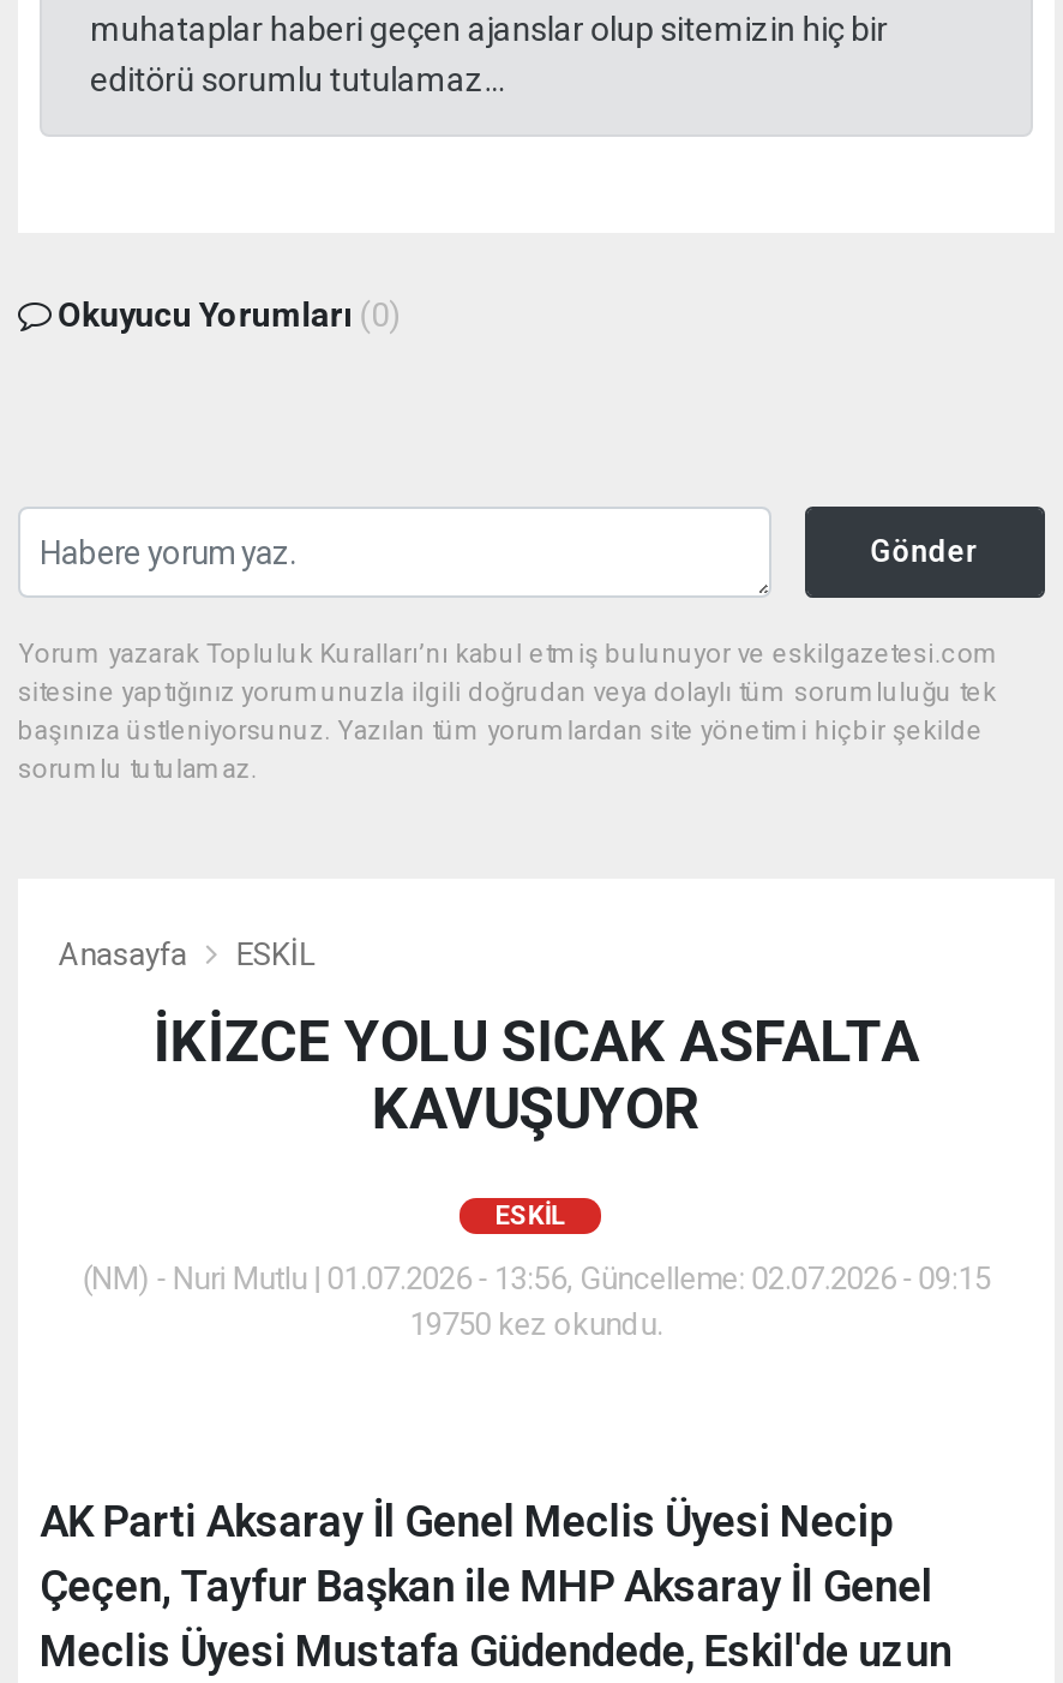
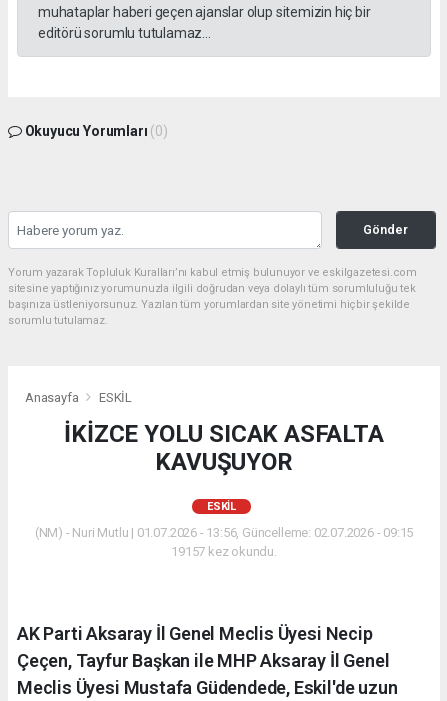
[409,1306,663,1342] 19750 kez okundu. -> [171,544,277,559] 19157 kez okundu.

